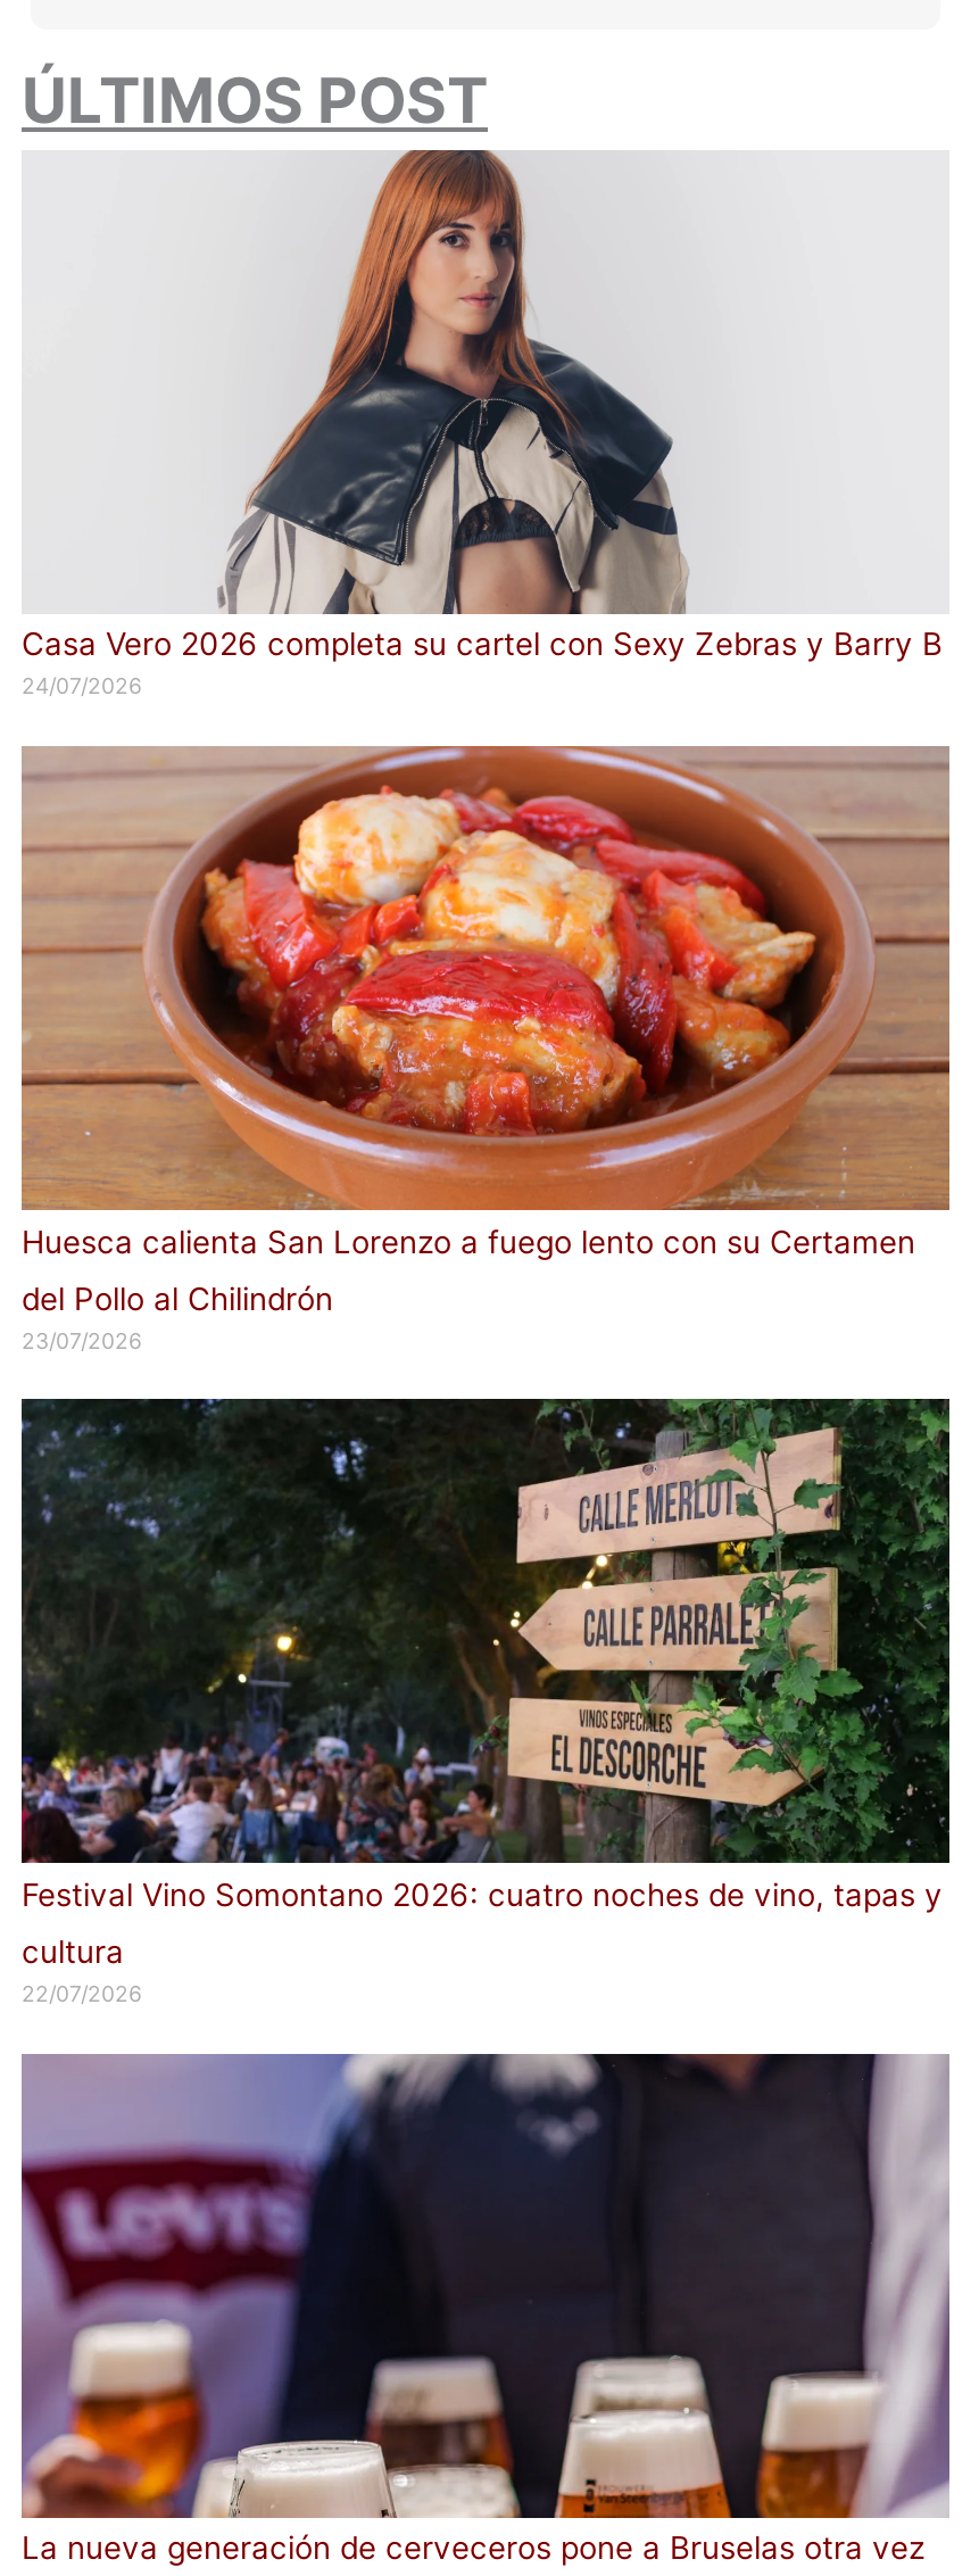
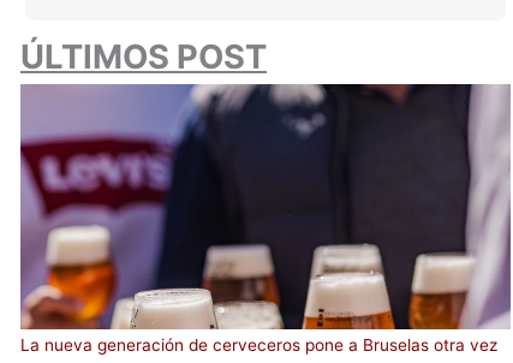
[22,150,943,699] [image] | Casa Vero 2026 completa su cartel con Sexy Zebras y Barry B | 24/07/2026 -> none
[19,744,952,1352] [image] | Huesca calienta San Lorenzo a fuego lento con su Certamen | del Pollo al Chilindrón | 23/07/2026 -> none
[19,1397,952,2006] [image] | Festival Vino Somontano 2026: cuatro noches de vino, tapas y | cultura | 22/07/2026 -> none

